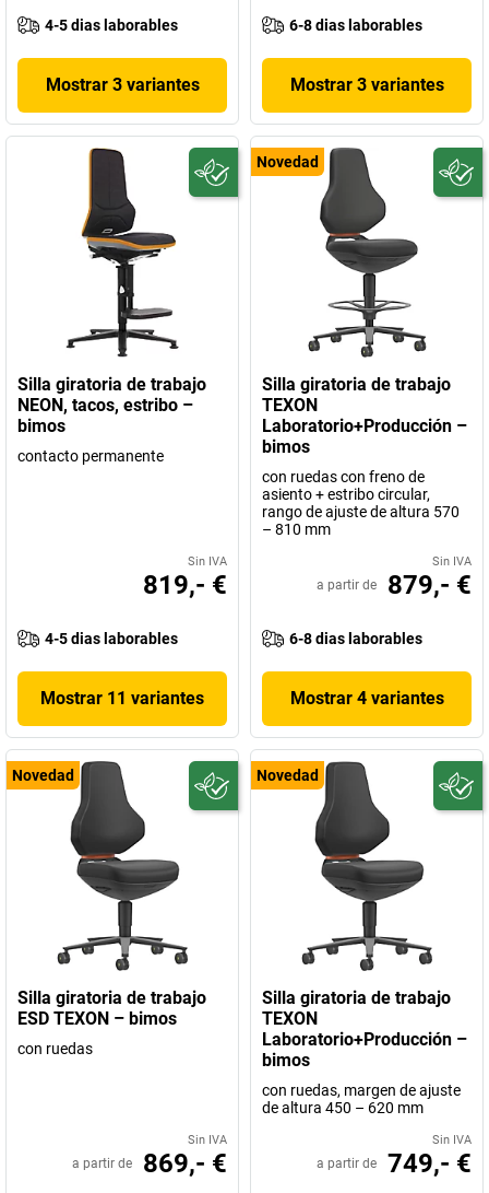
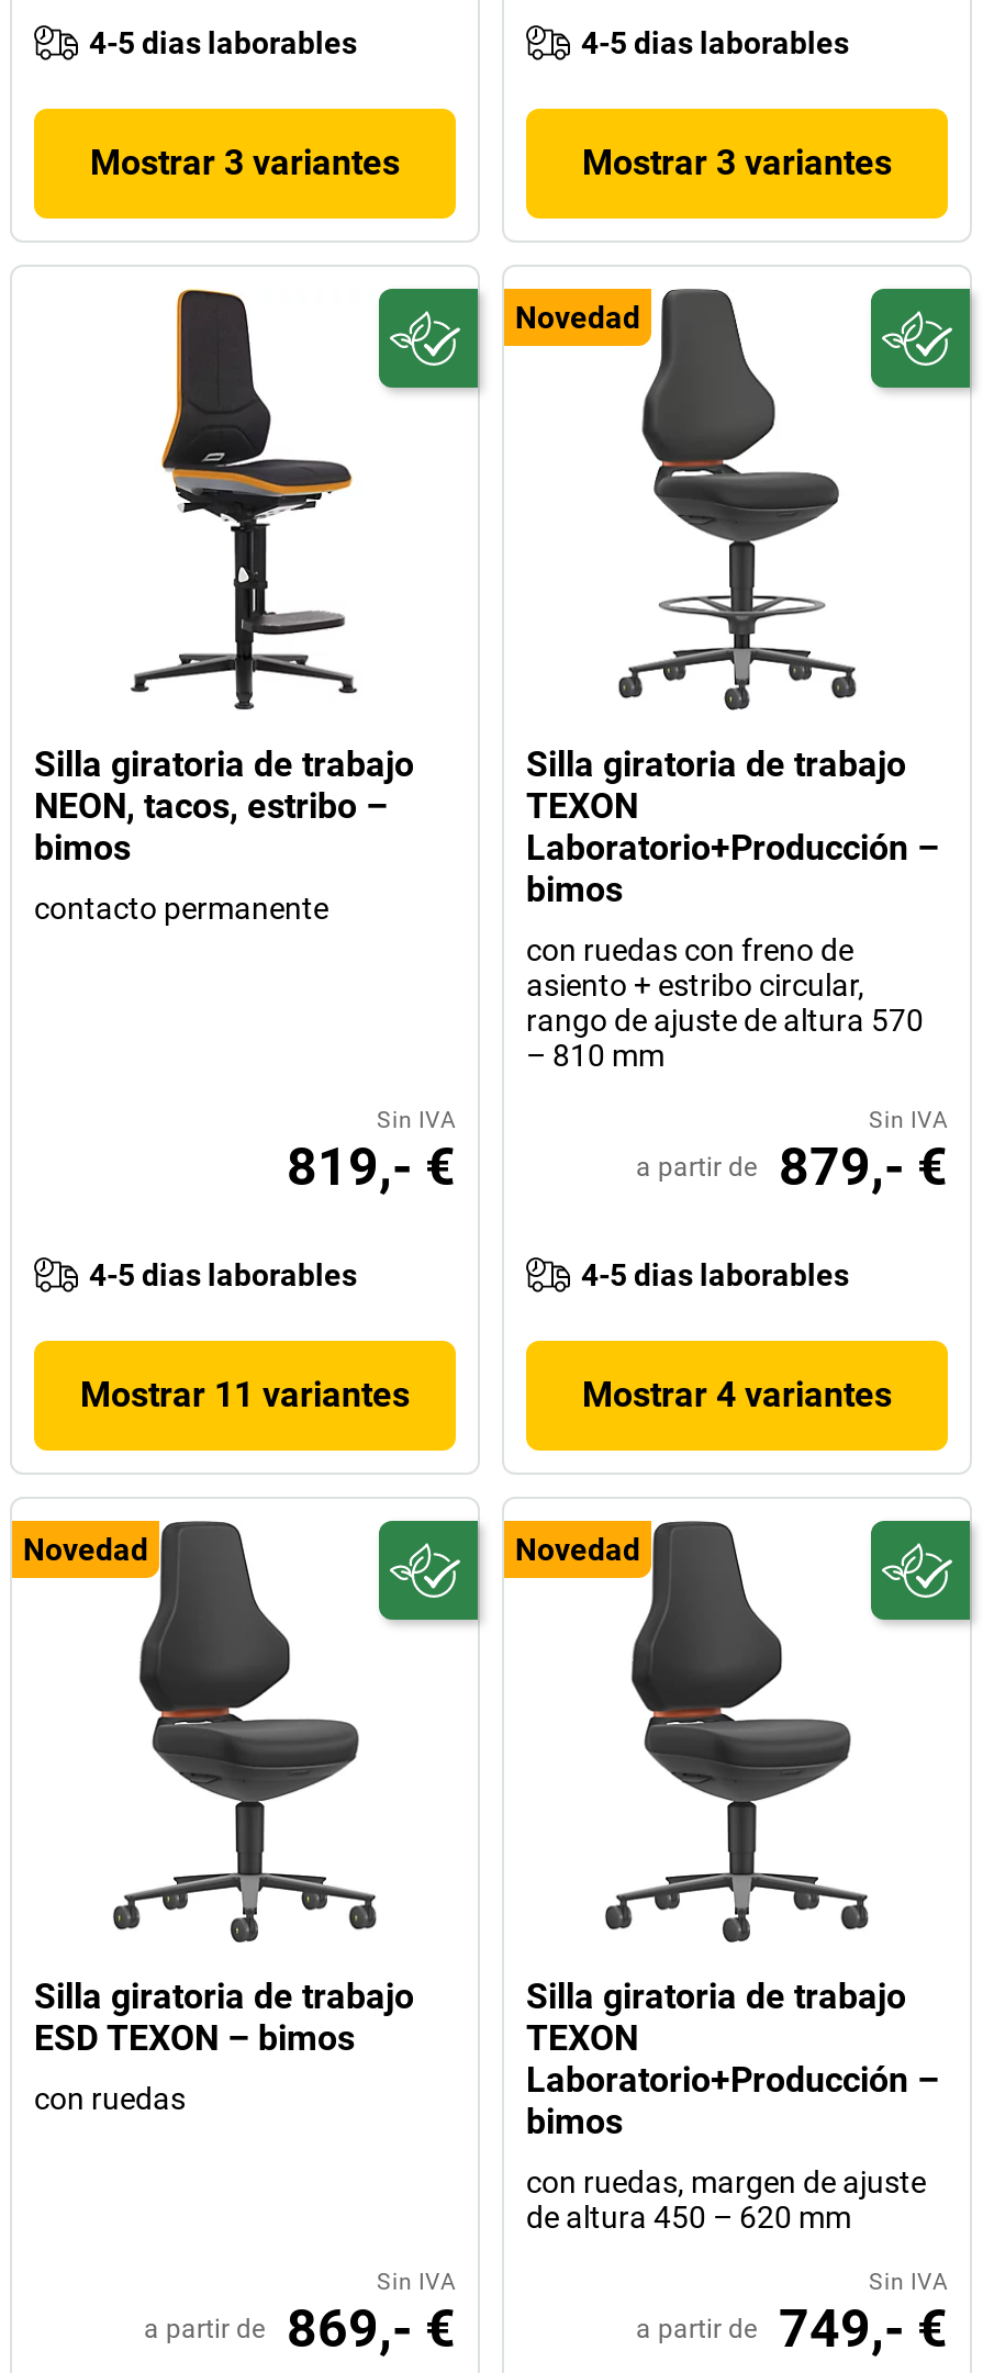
[289,16,422,34] 6-8 dias laborables -> [581,25,849,60] 4-5 dias laborables
[289,630,422,647] 6-8 dias laborables -> [581,1257,849,1292] 4-5 dias laborables

